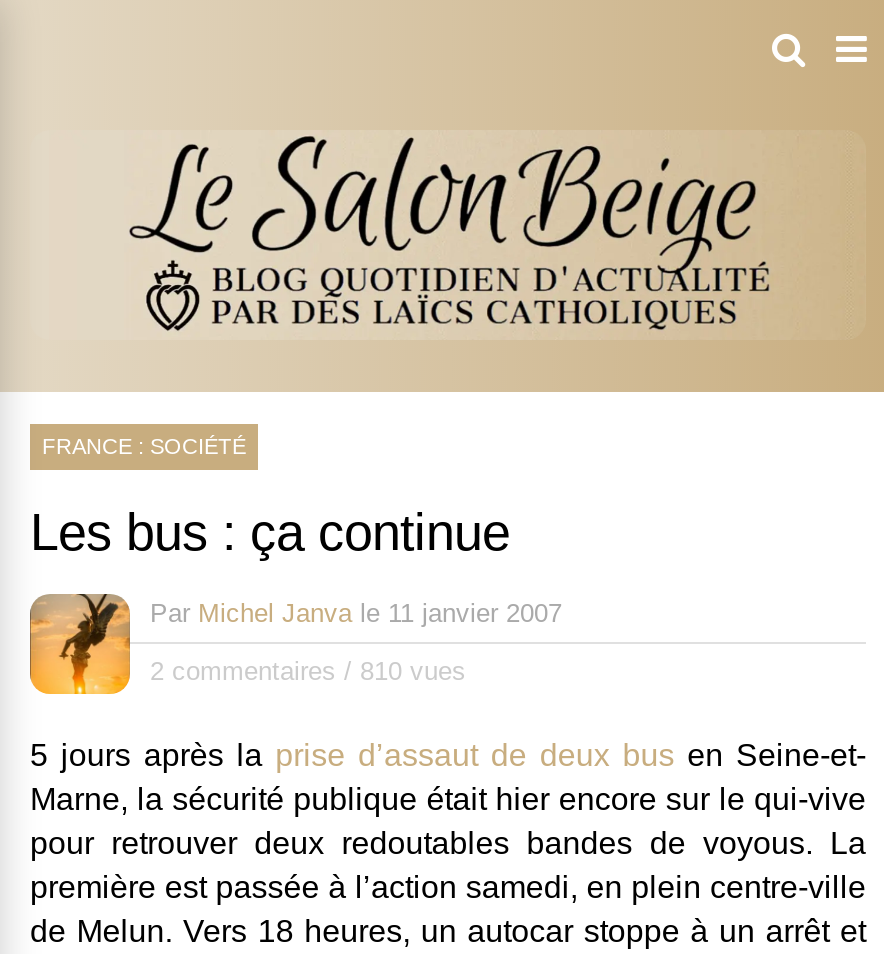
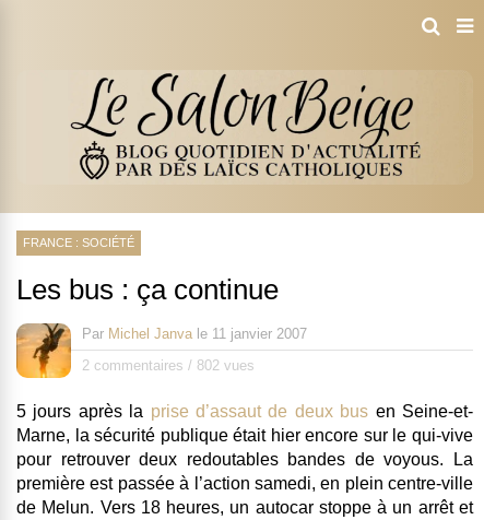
[150,656,466,686] 2 commentaires / 810 vues -> [82,357,255,374] 2 commentaires / 802 vues

